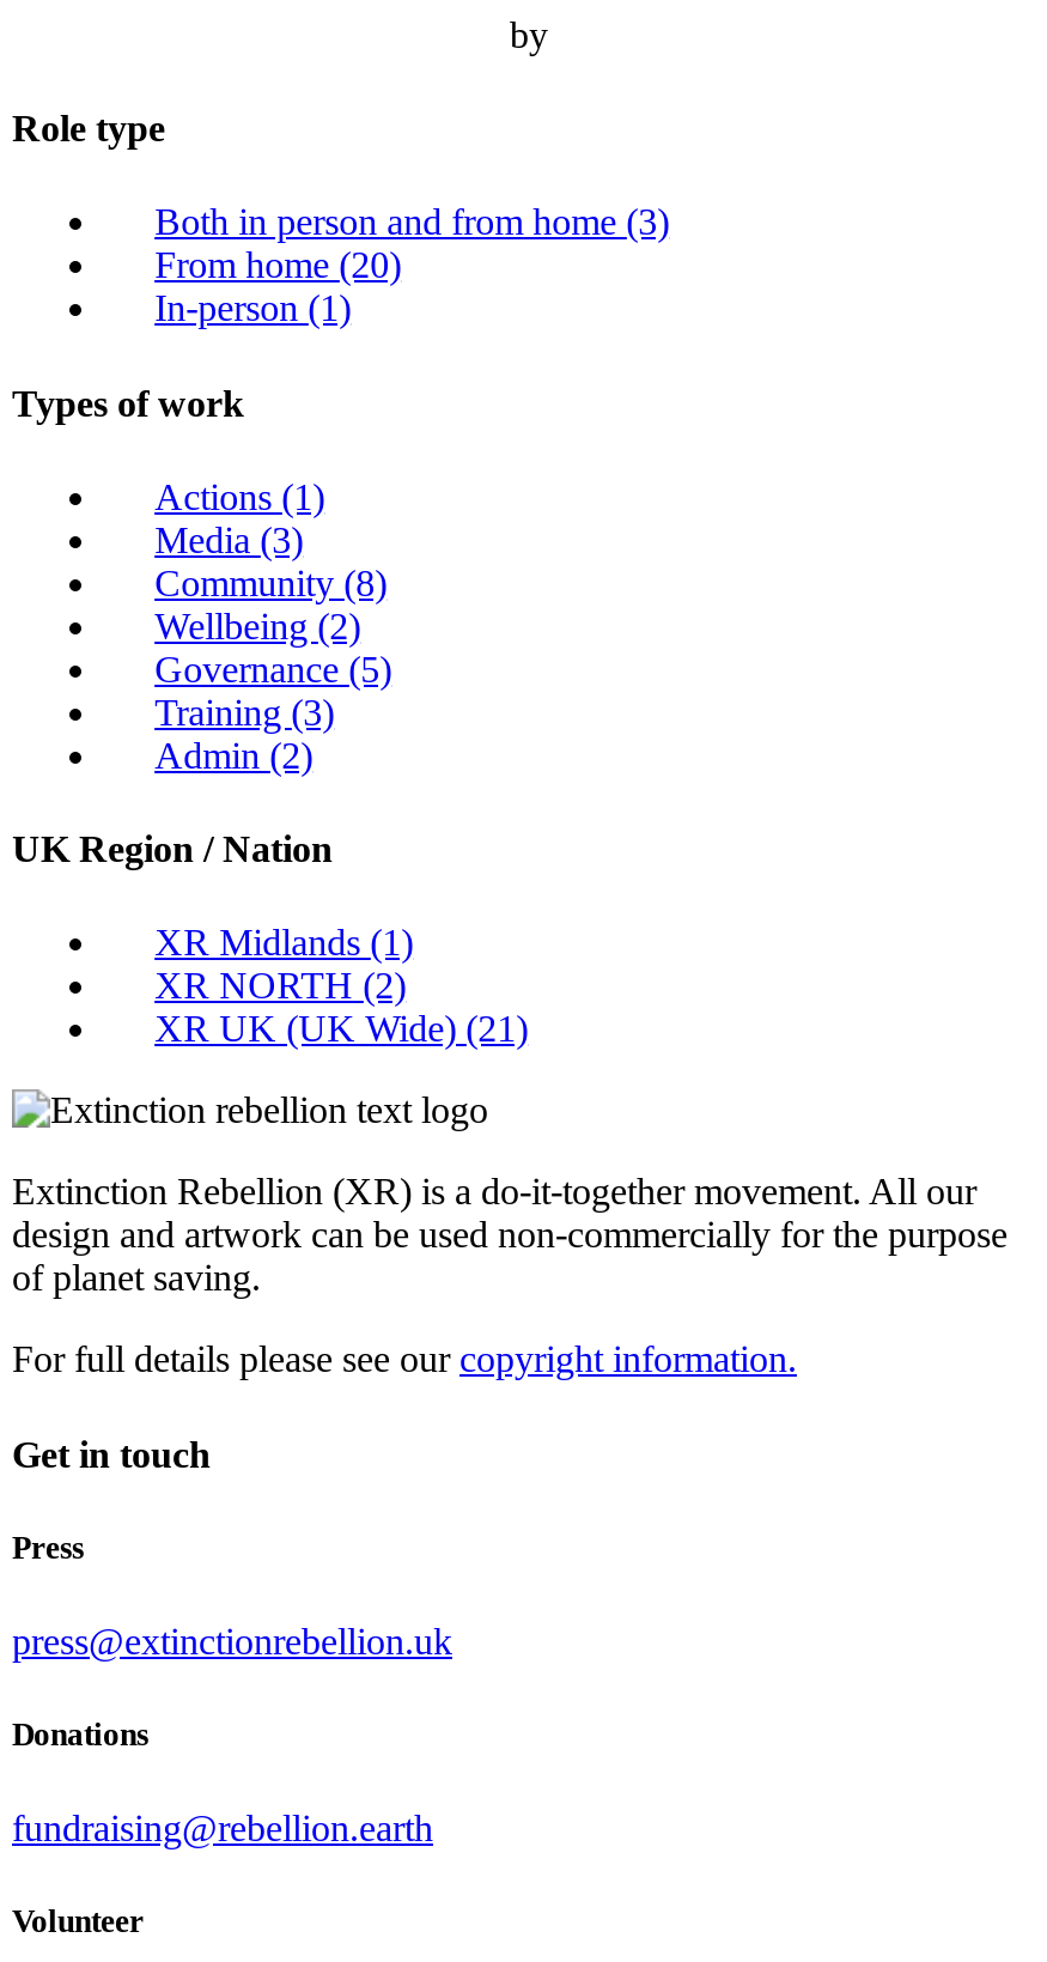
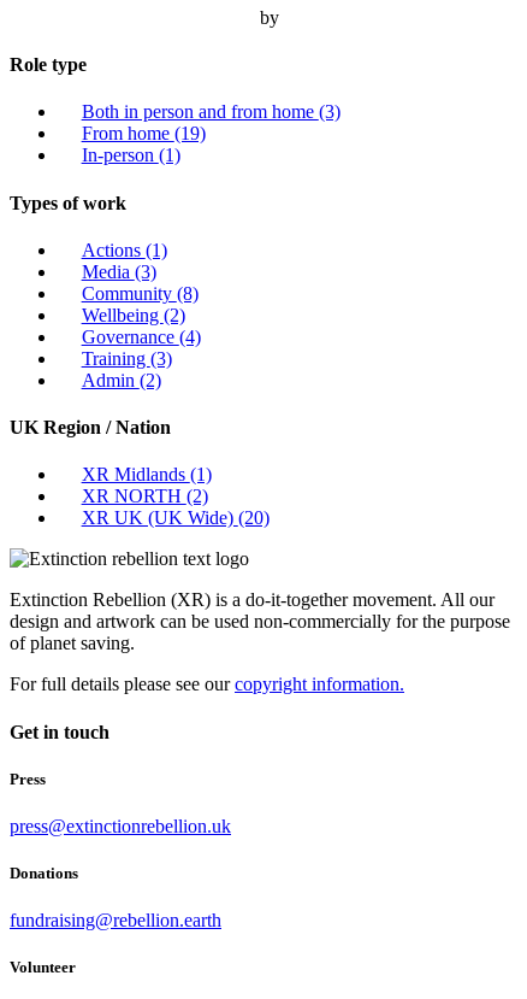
[155,245,401,286] From home (20) -> [81,123,205,144] From home (19)
[155,648,392,689] Governance (5) -> [81,326,200,347] Governance (4)
[155,1009,528,1049] XR UK (UK Wide) (21) -> [81,508,269,528] XR UK (UK Wide) (20)

